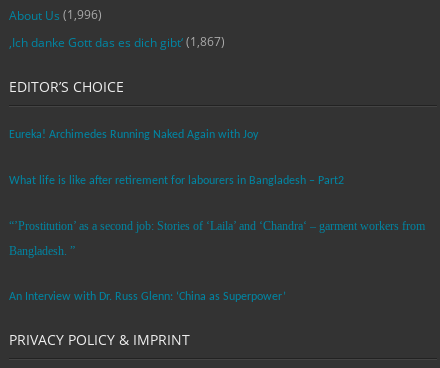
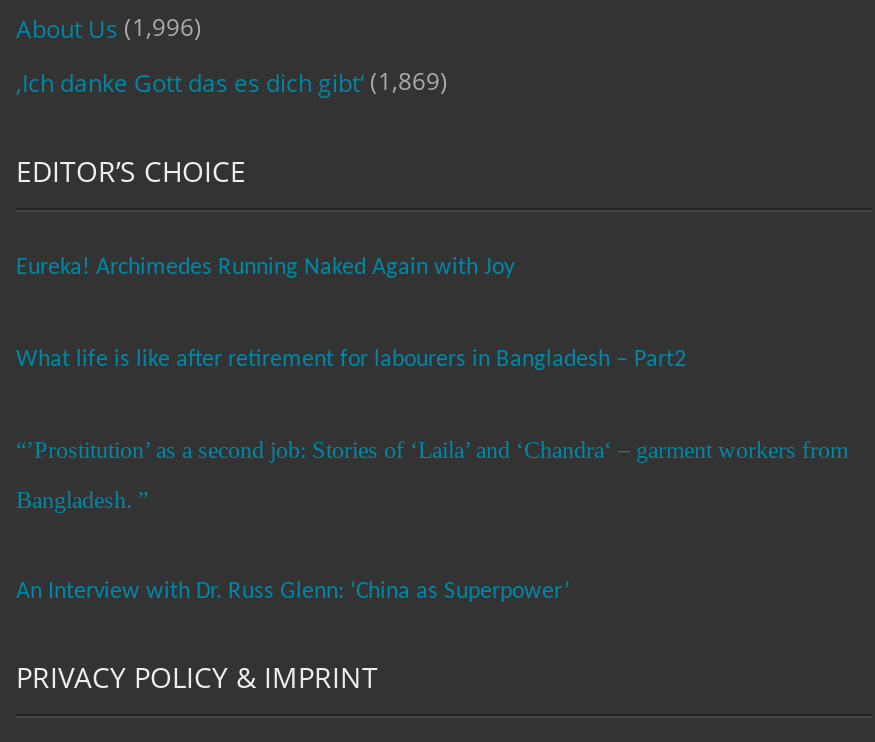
[9,33,225,51] ‚Ich danke Gott das es dich gibt‘ (1,867) -> [16,64,448,100] ‚Ich danke Gott das es dich gibt‘ (1,869)

